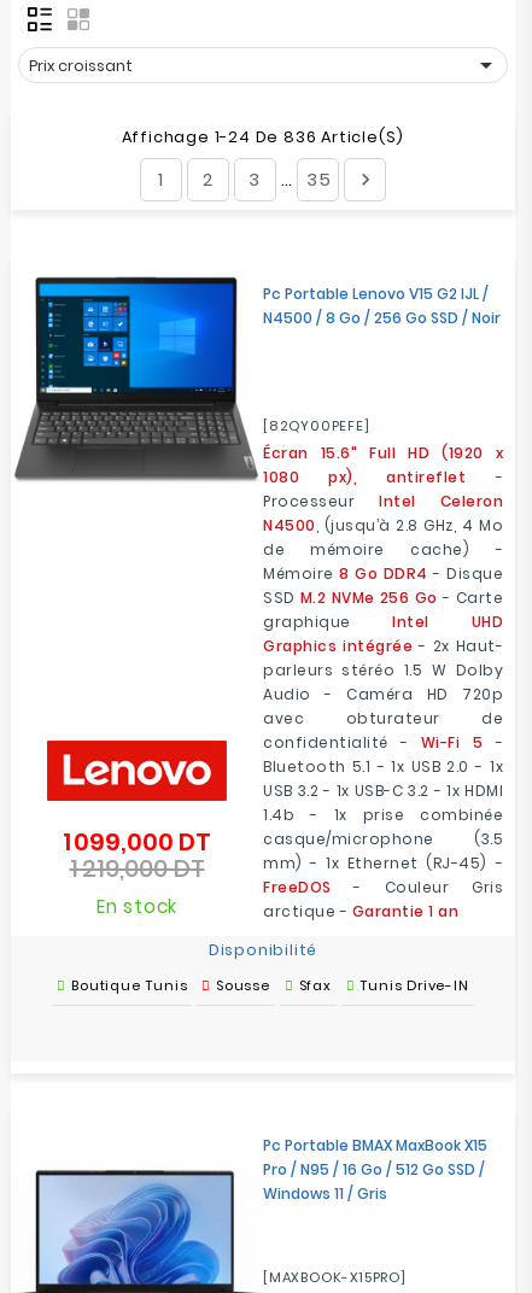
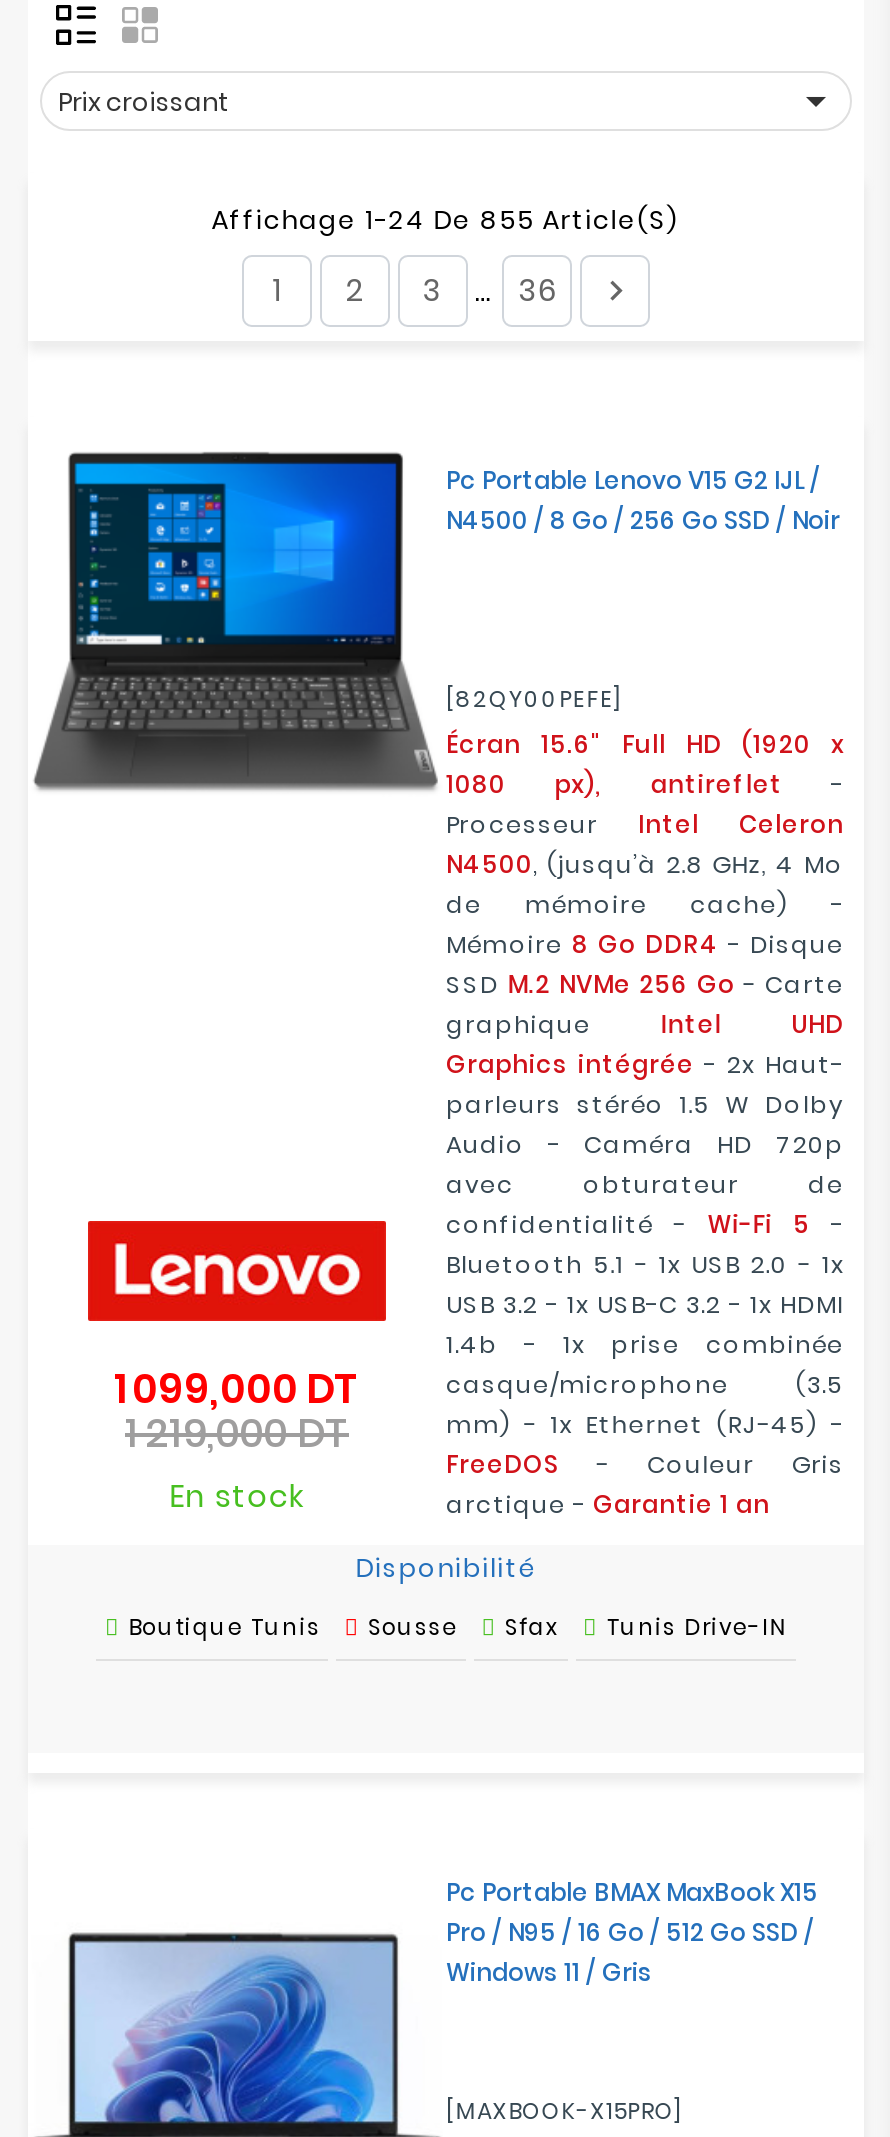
[121,127,404,147] Affichage 1-24 De 836 Article(s) -> [211,203,681,237] Affichage 1-24 De 855 Article(s)
[280,166,331,192] … 35 -> [475,269,557,311] … 36

